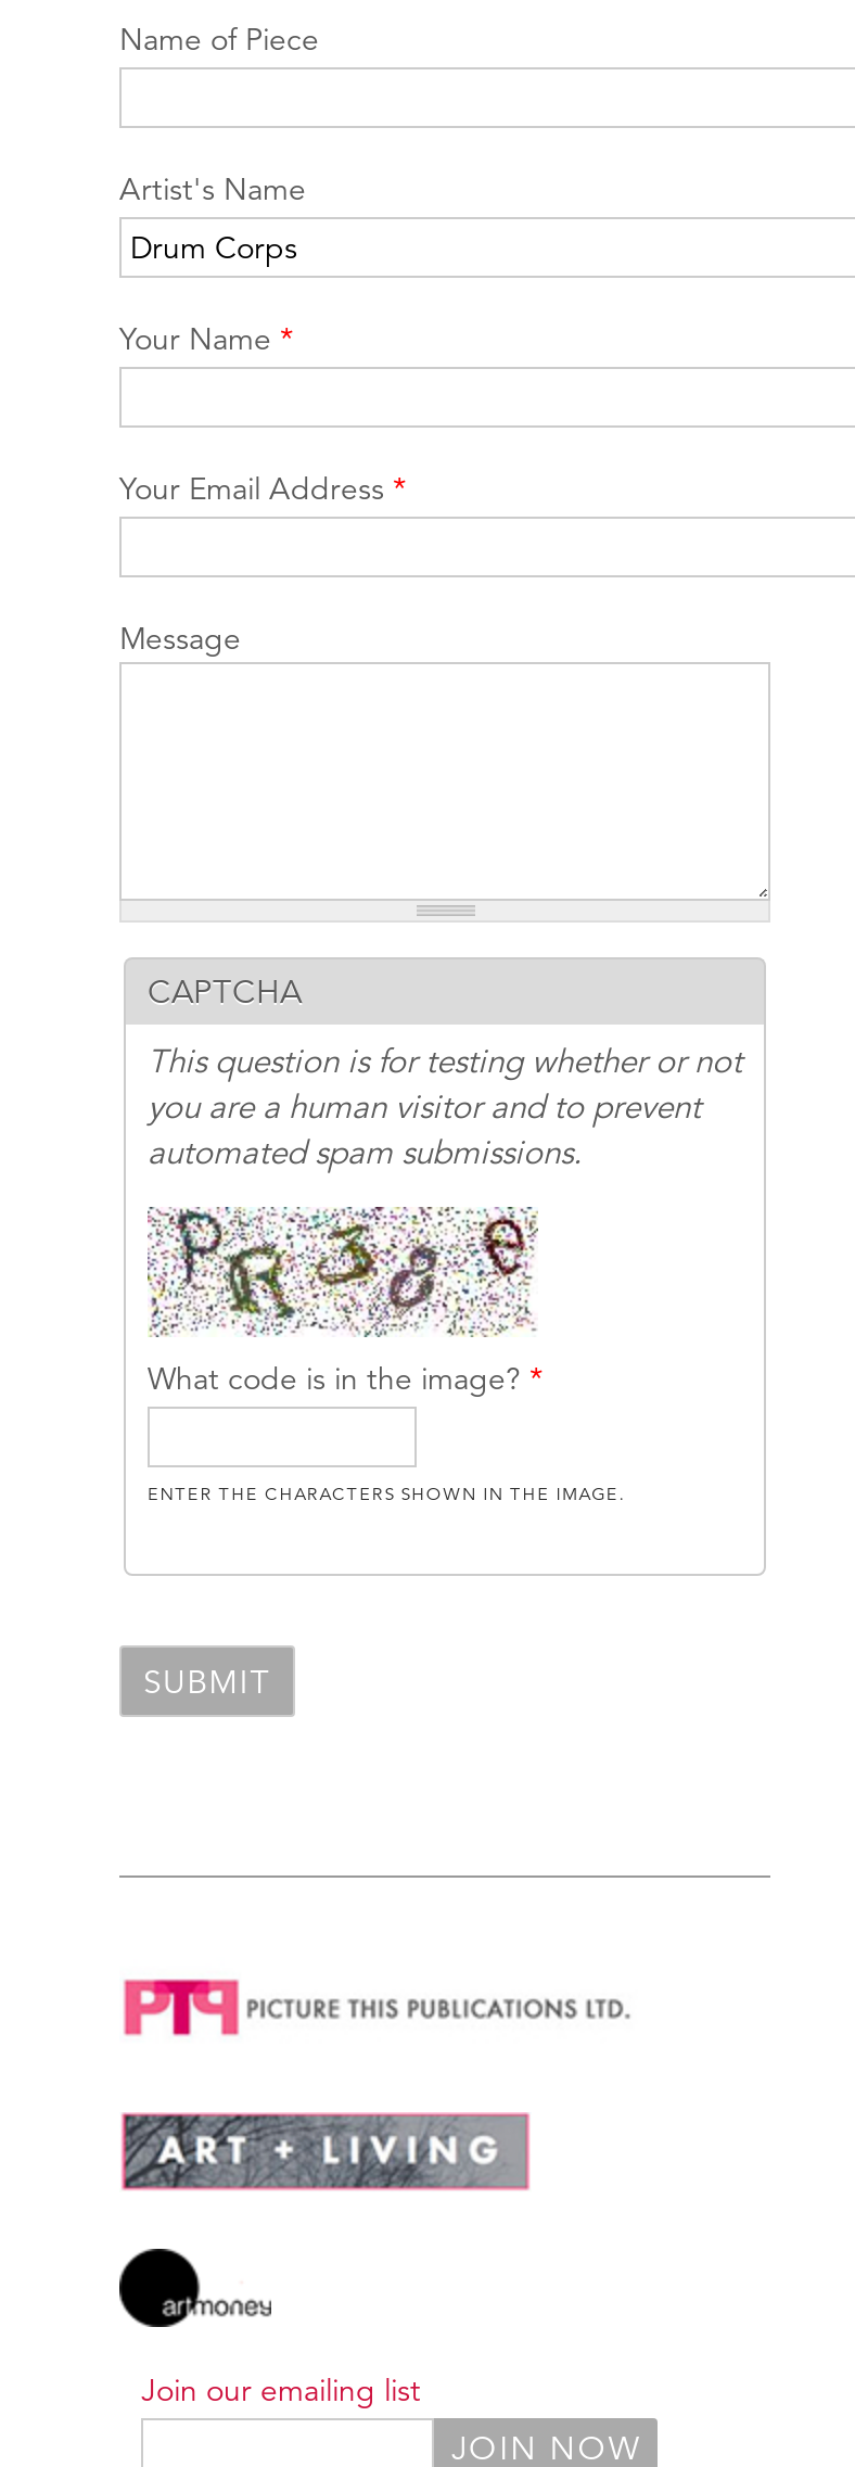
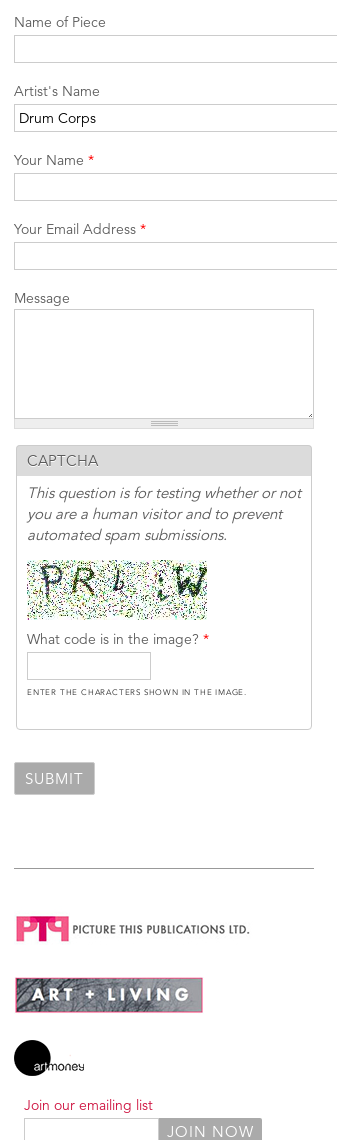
[148,1205,538,1339] [image] -> [27,560,208,621] [image]

